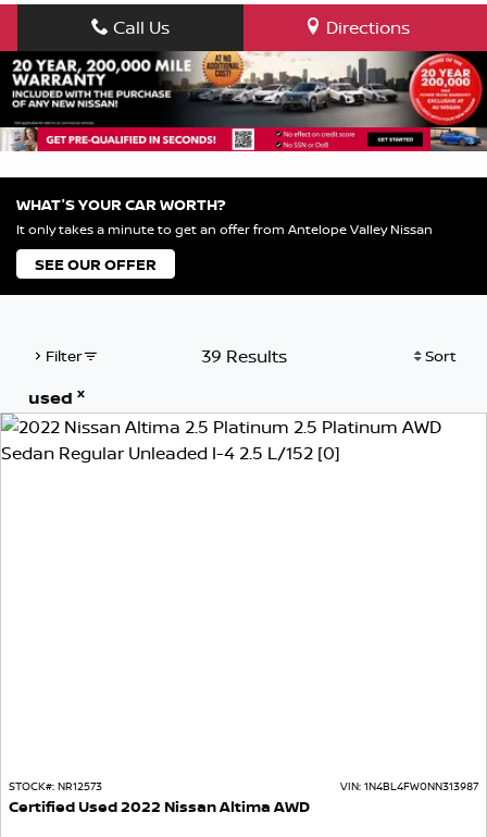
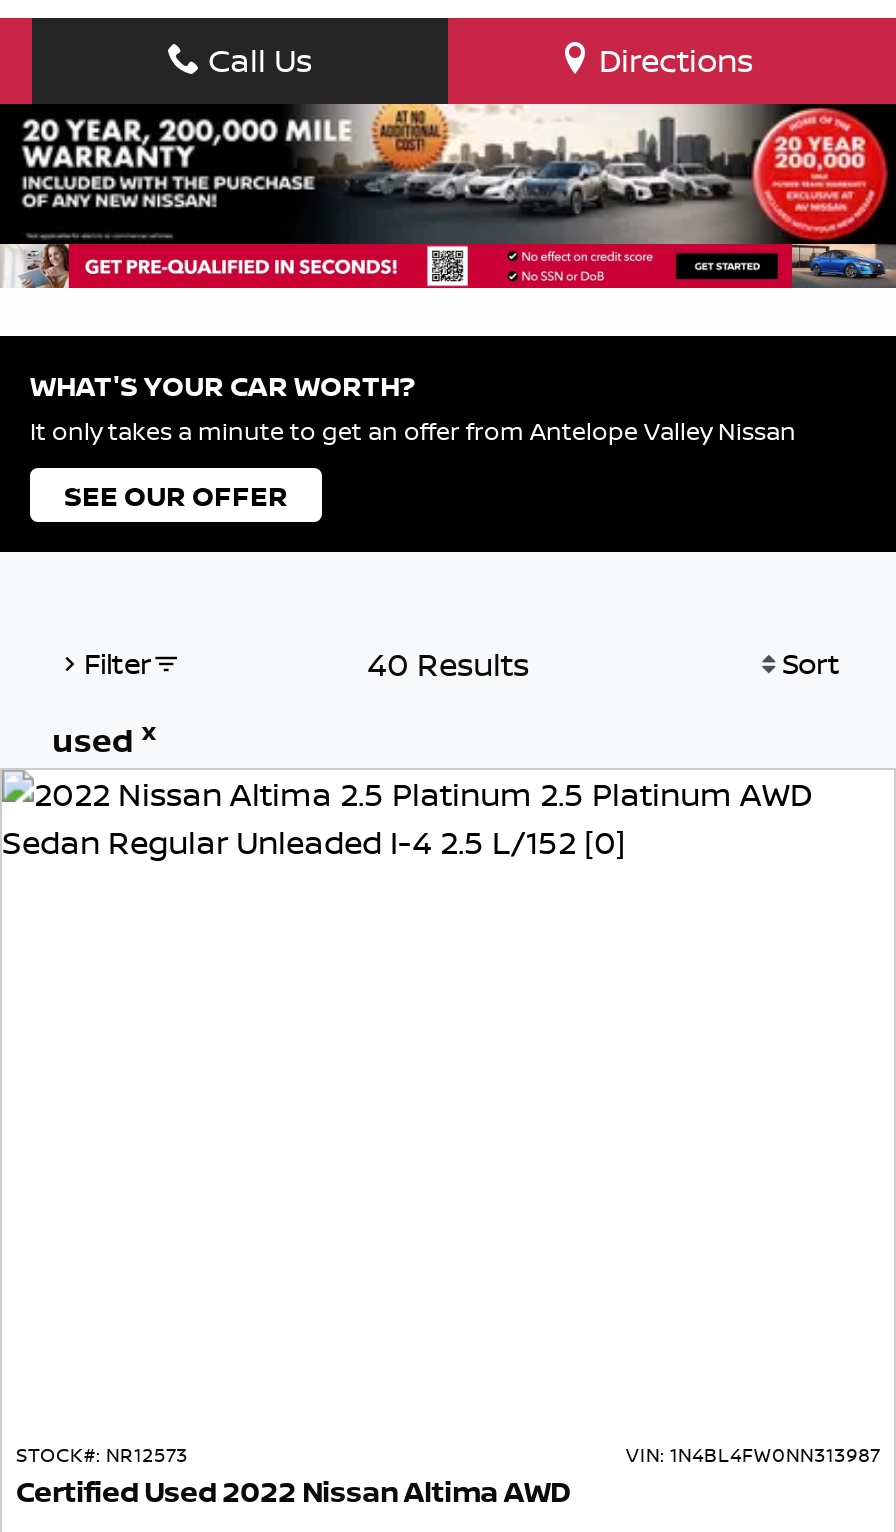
[201,344,286,368] 39 Results -> [367,643,529,687] 40 Results

